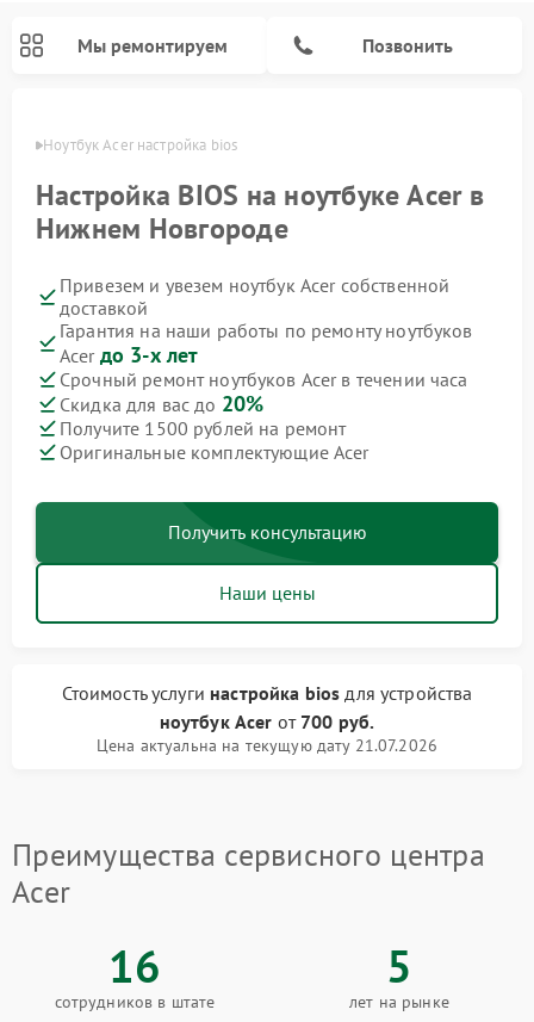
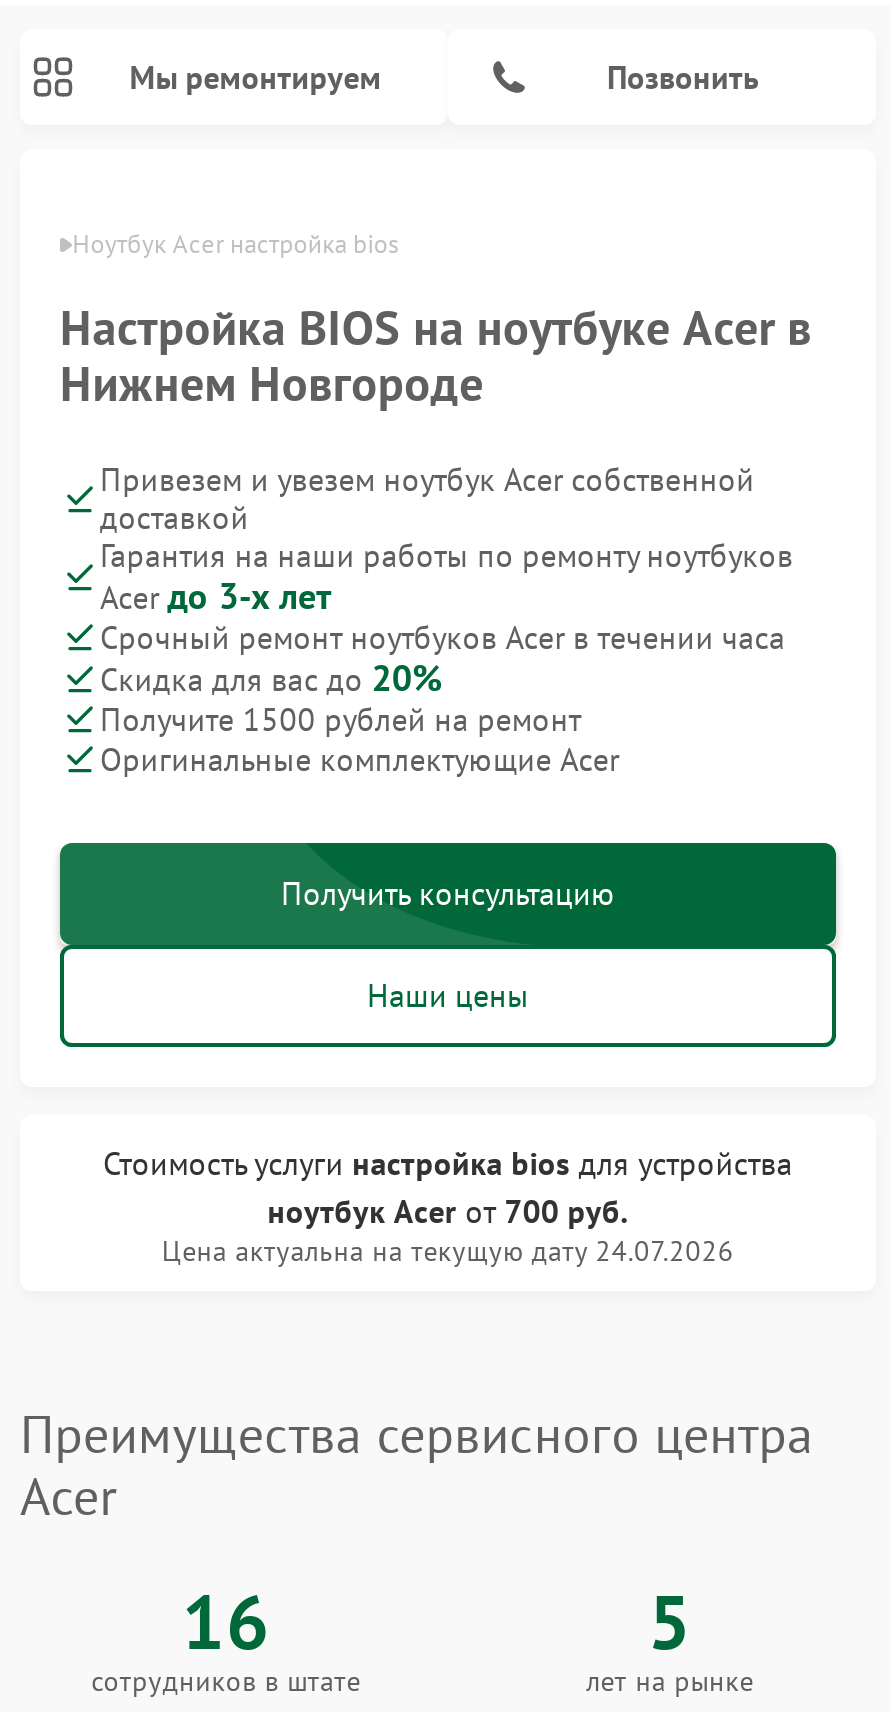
[96,735,438,756] Цена актуальна на текущую дату 21.07.2026 -> [162,1233,734,1269] Цена актуальна на текущую дату 24.07.2026

